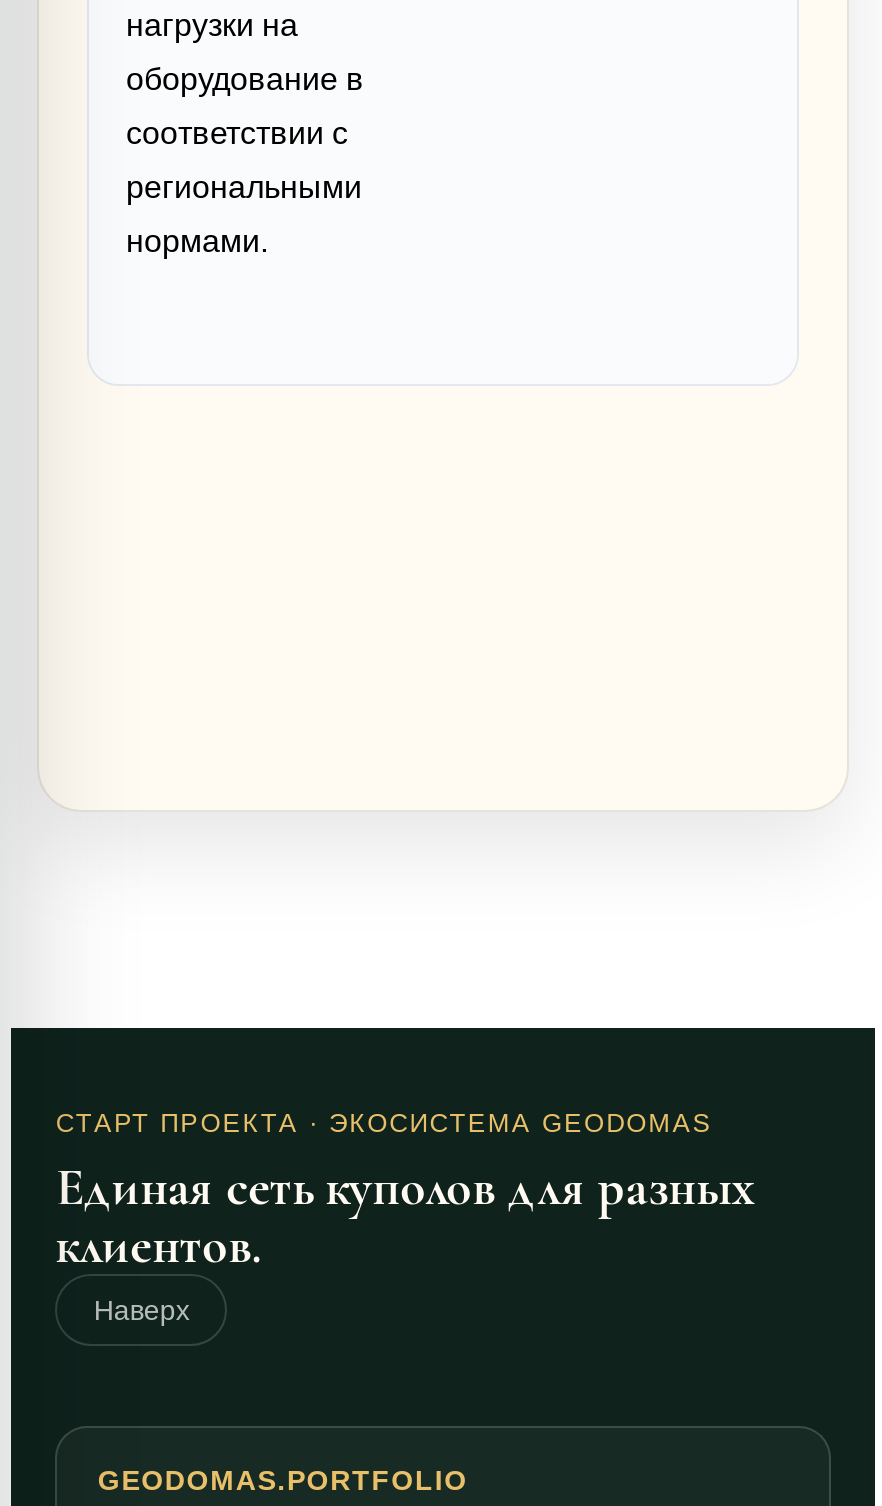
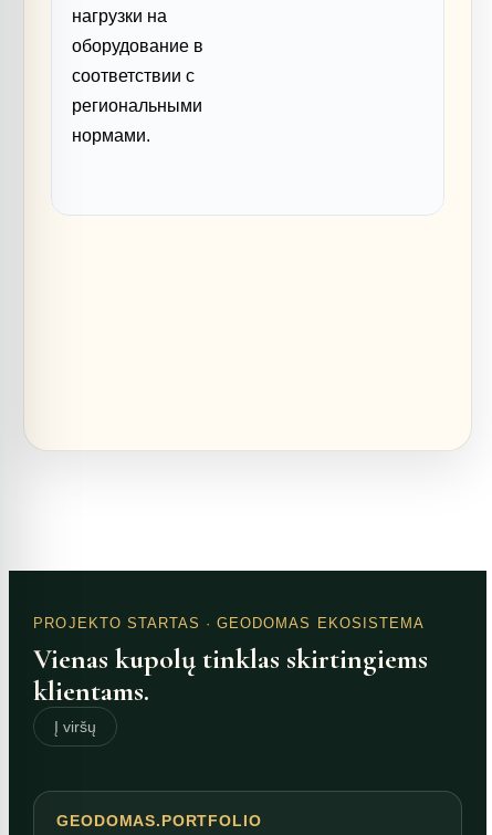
[56,1109,754,1327] СТАРТ ПРОЕКТА · ЭКОСИСТЕМА GEODOMAS | Единая сеть куполов для разных | клиентов. | Наверх -> [34,615,428,736] PROJEKTO STARTAS · GEODOMAS EKOSISTEMA | Vienas kupolų tinklas skirtingiems | klientams. | Į viršų

